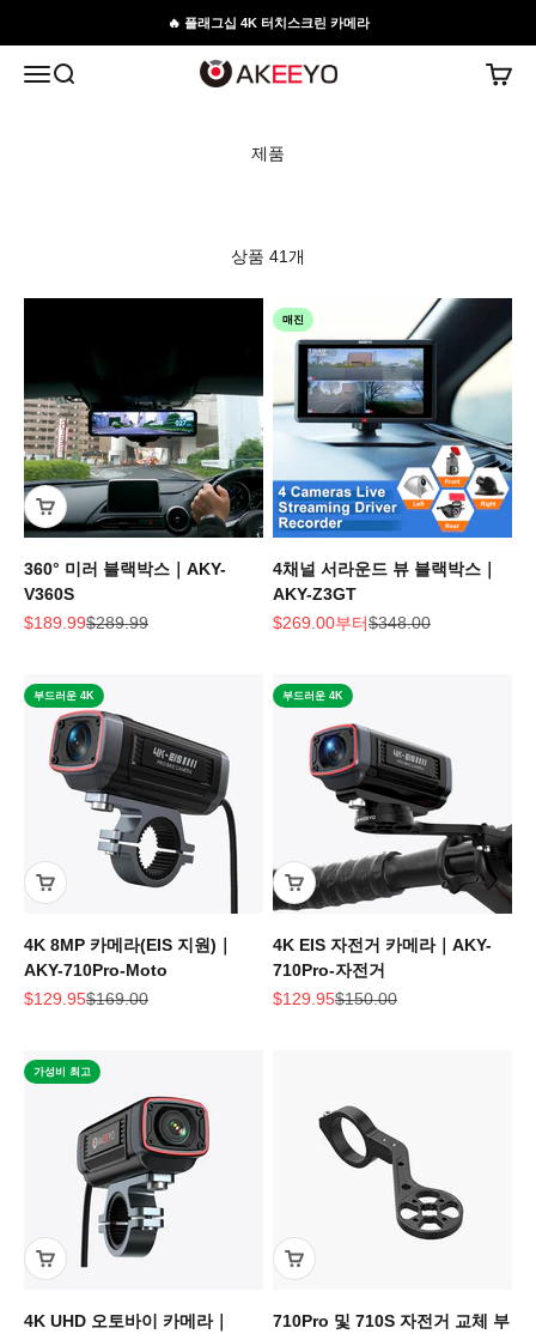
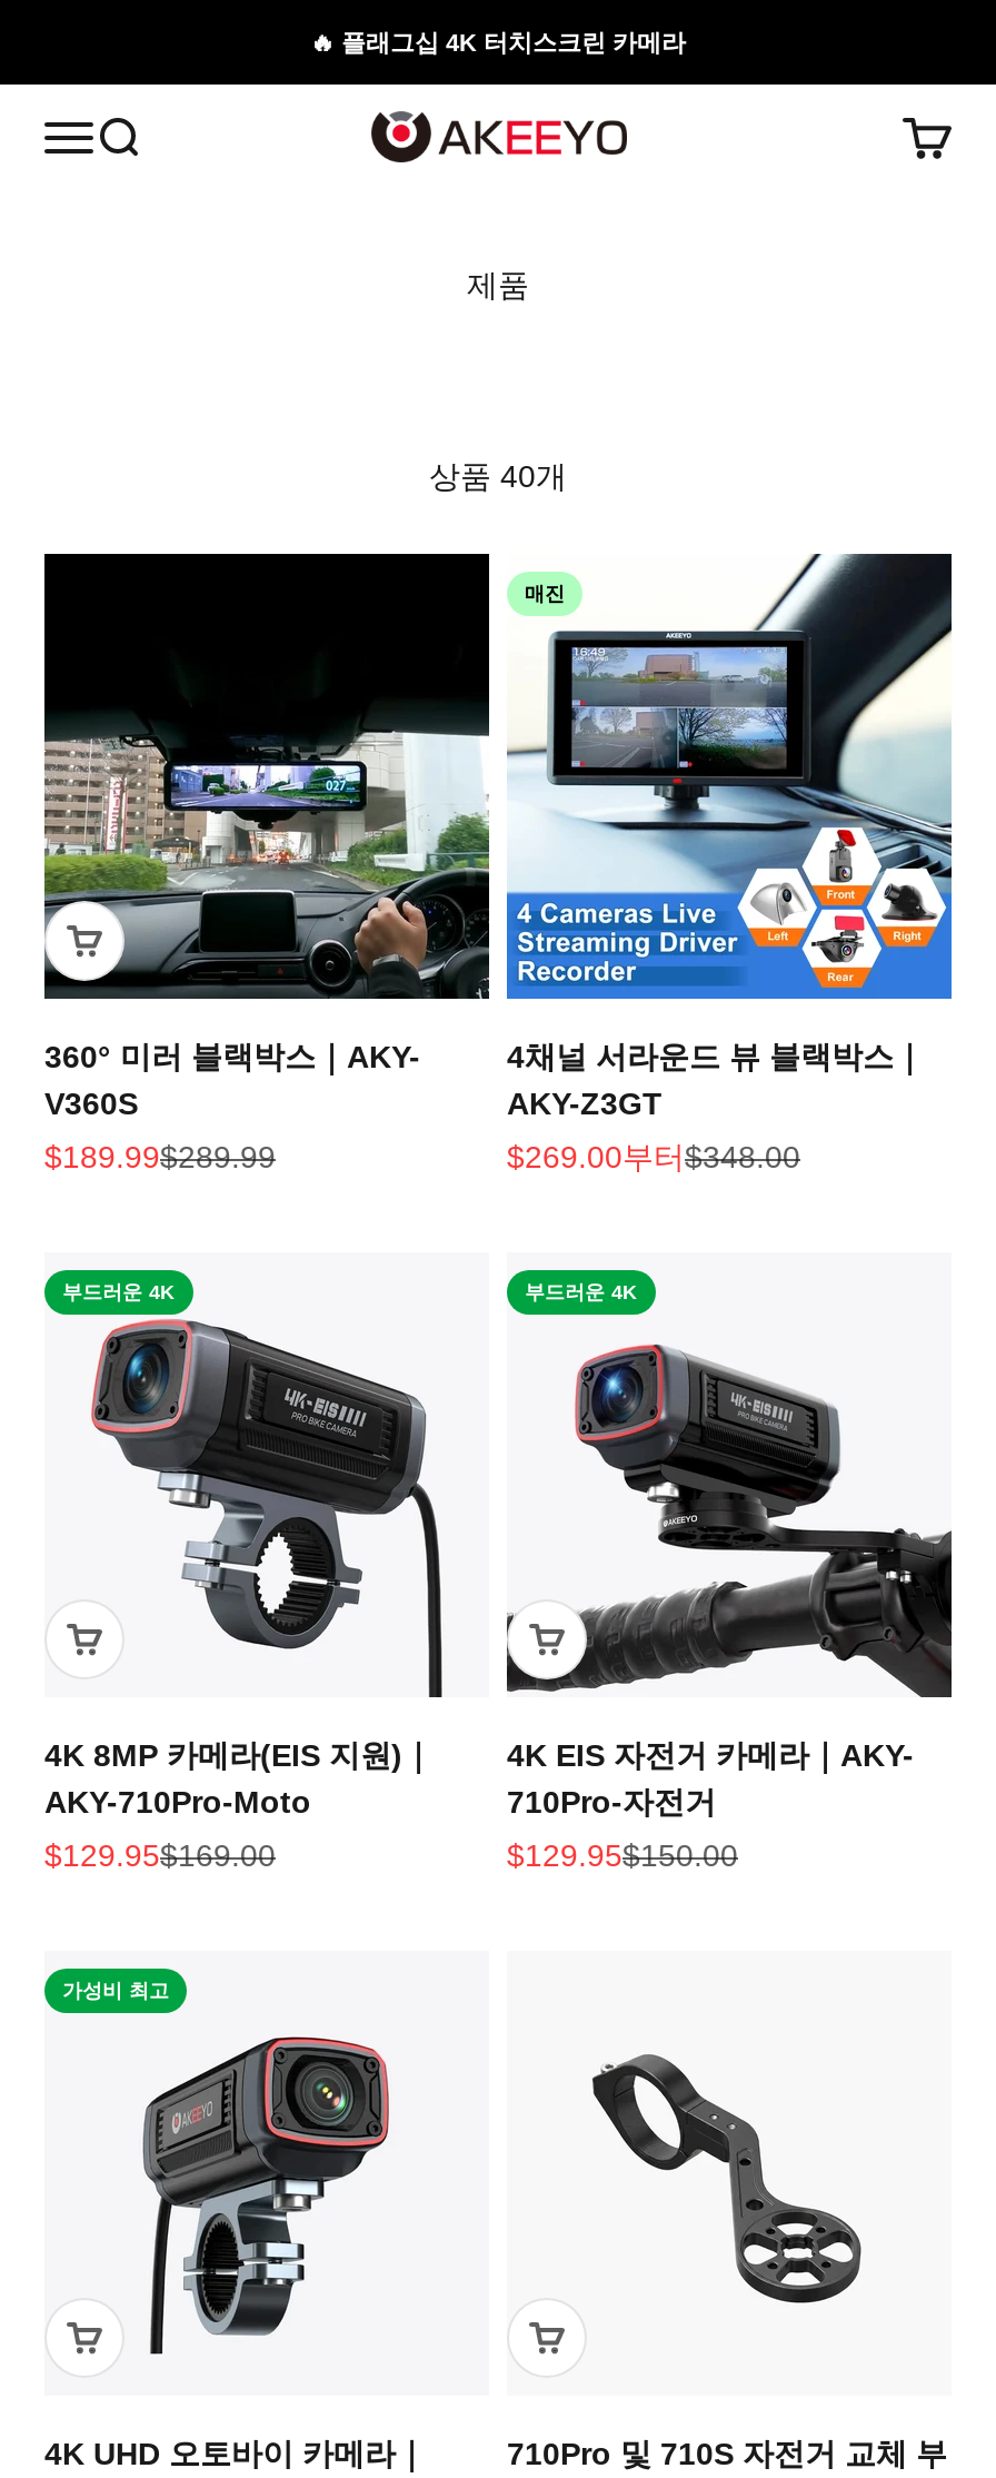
[231,247,305,266] 상품 41개 -> [429,459,567,495] 상품 40개

